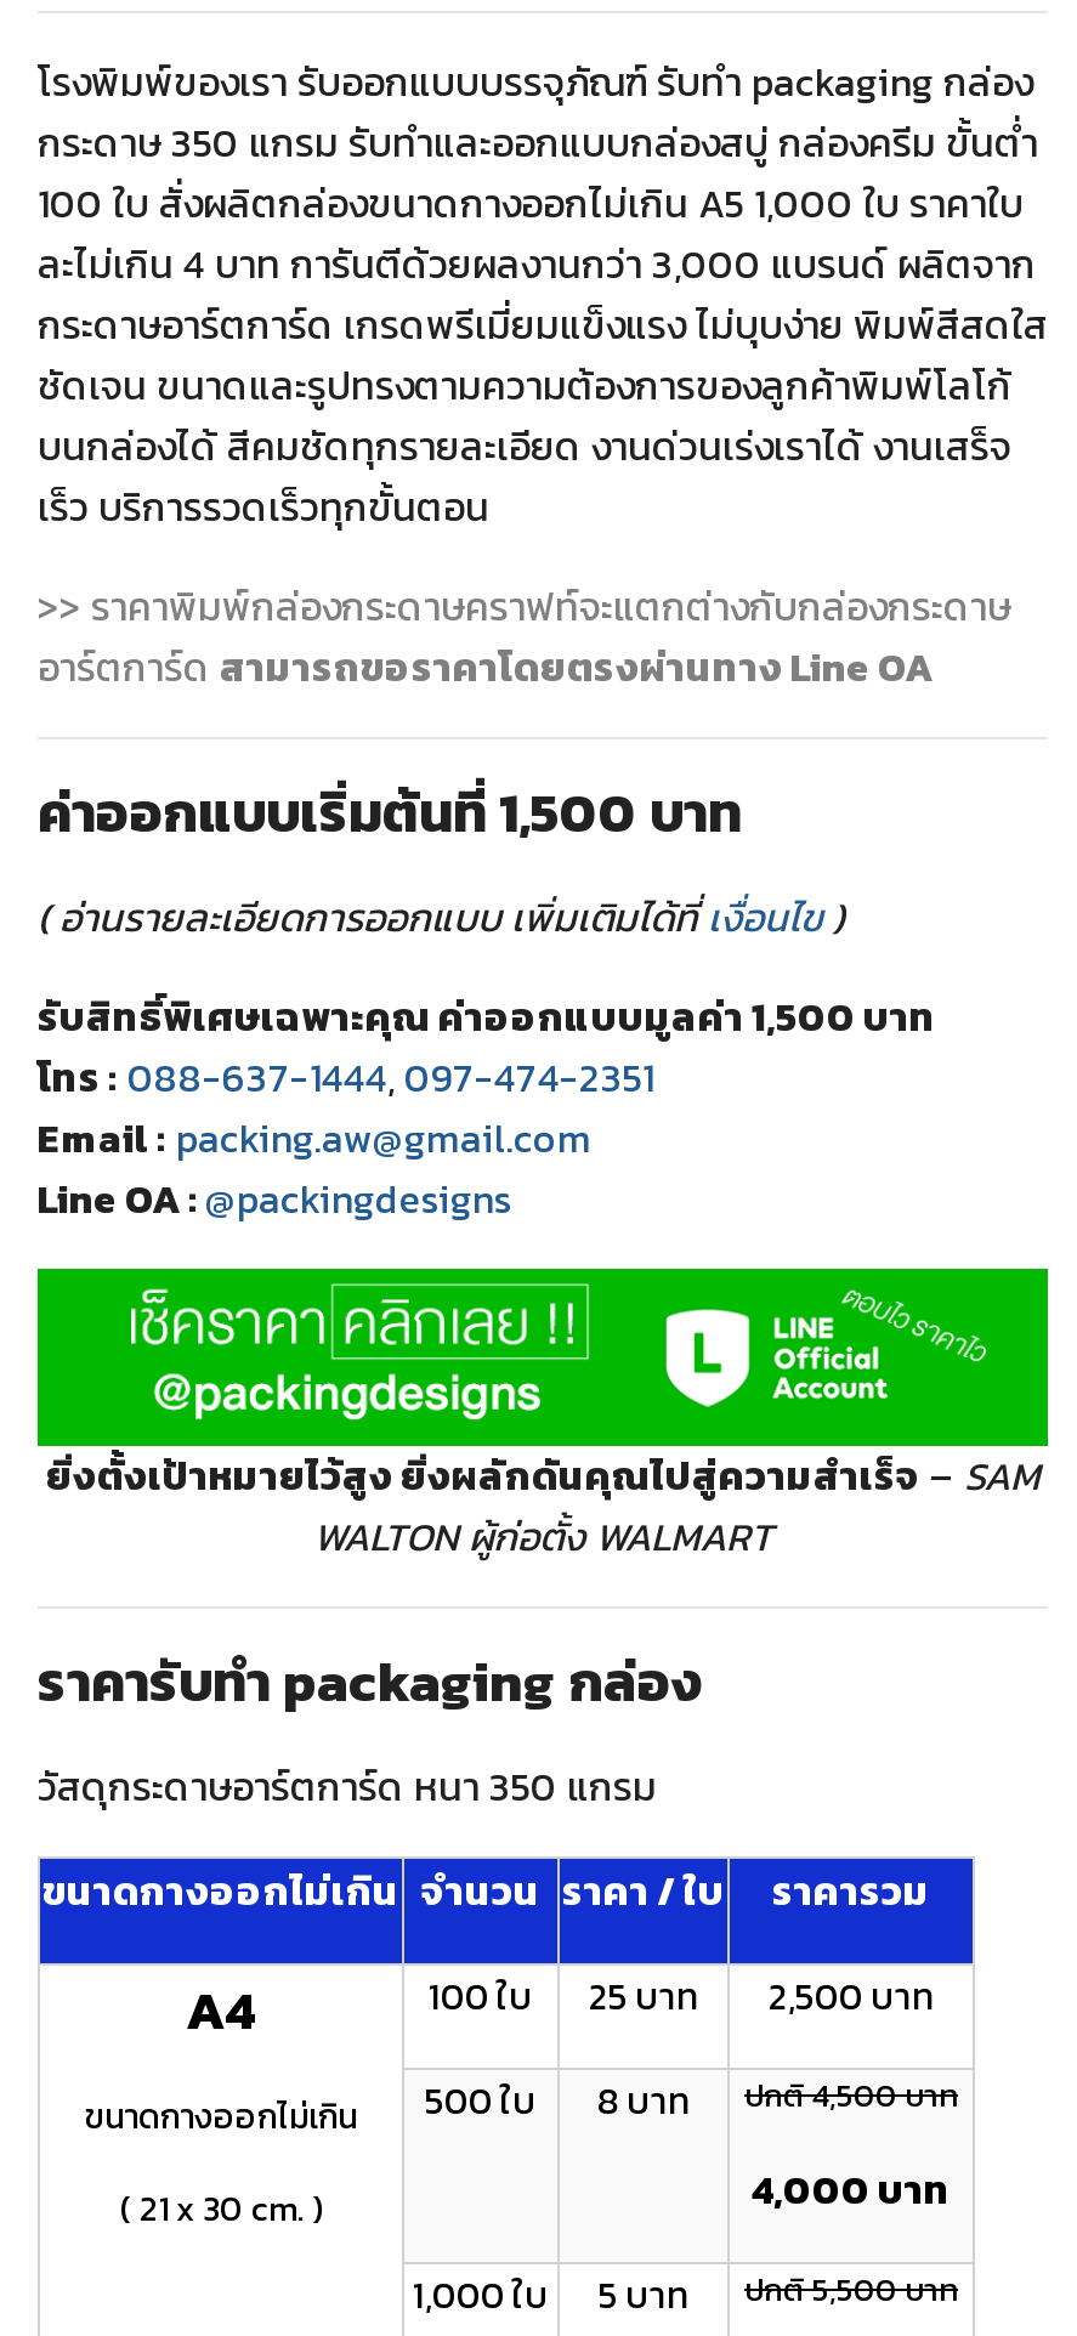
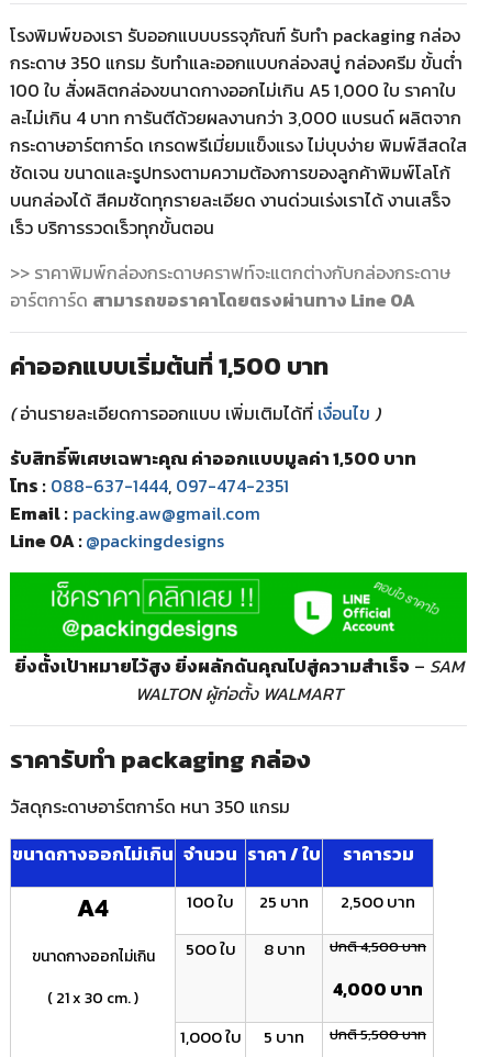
[38,887,844,945] ( อ่านรายละเอียดการออกแบบ เพิ่มเติมได้ที่เงื่อนไข) -> [10,400,380,427] (อ่านรายละเอียดการออกแบบ เพิ่มเติมได้ที่เงื่อนไข )

